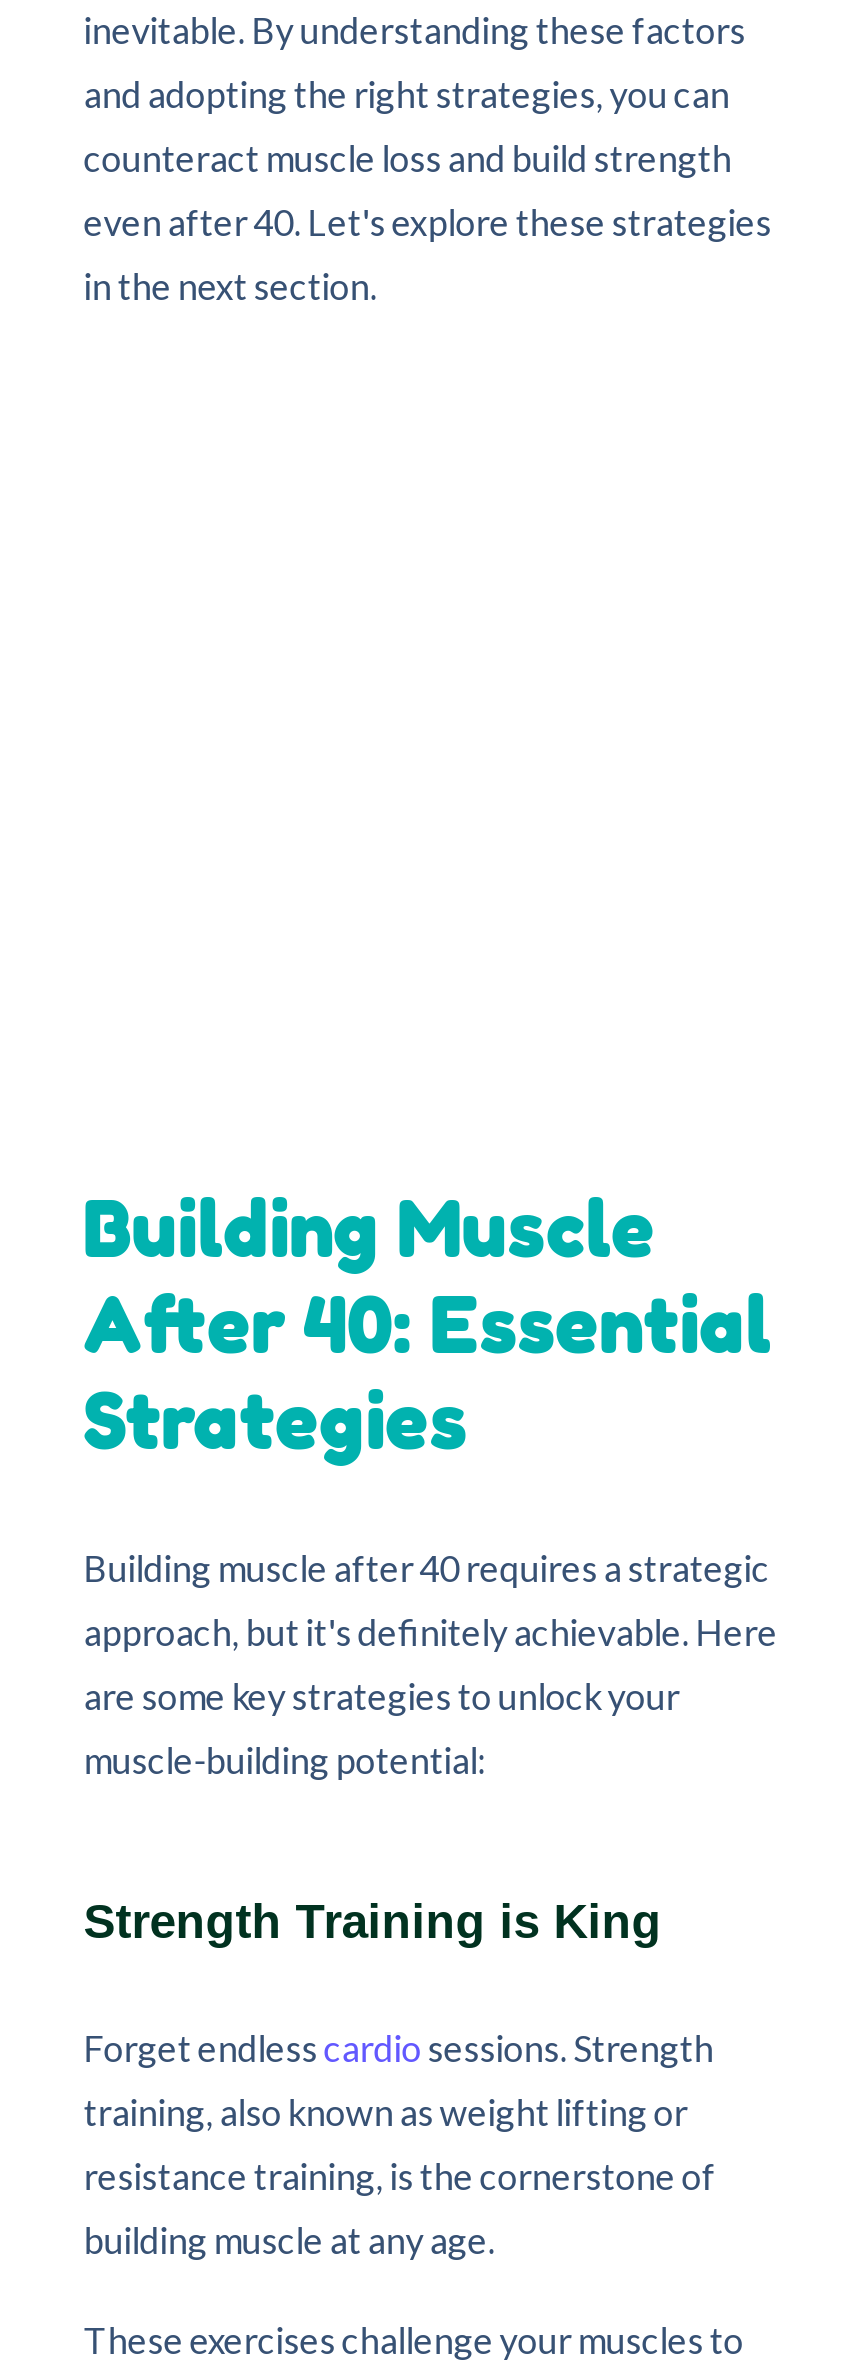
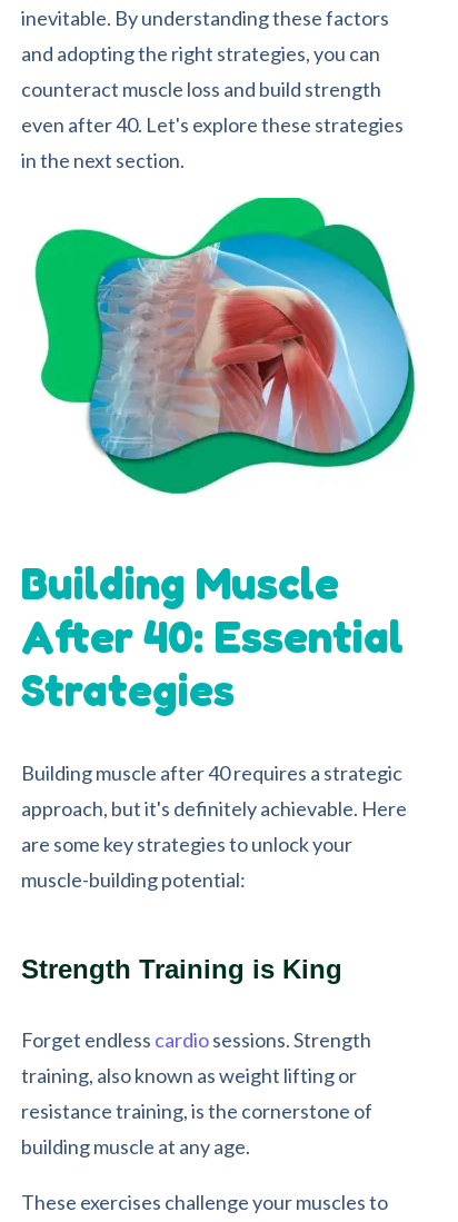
none -> [33,197,416,495] [image]

